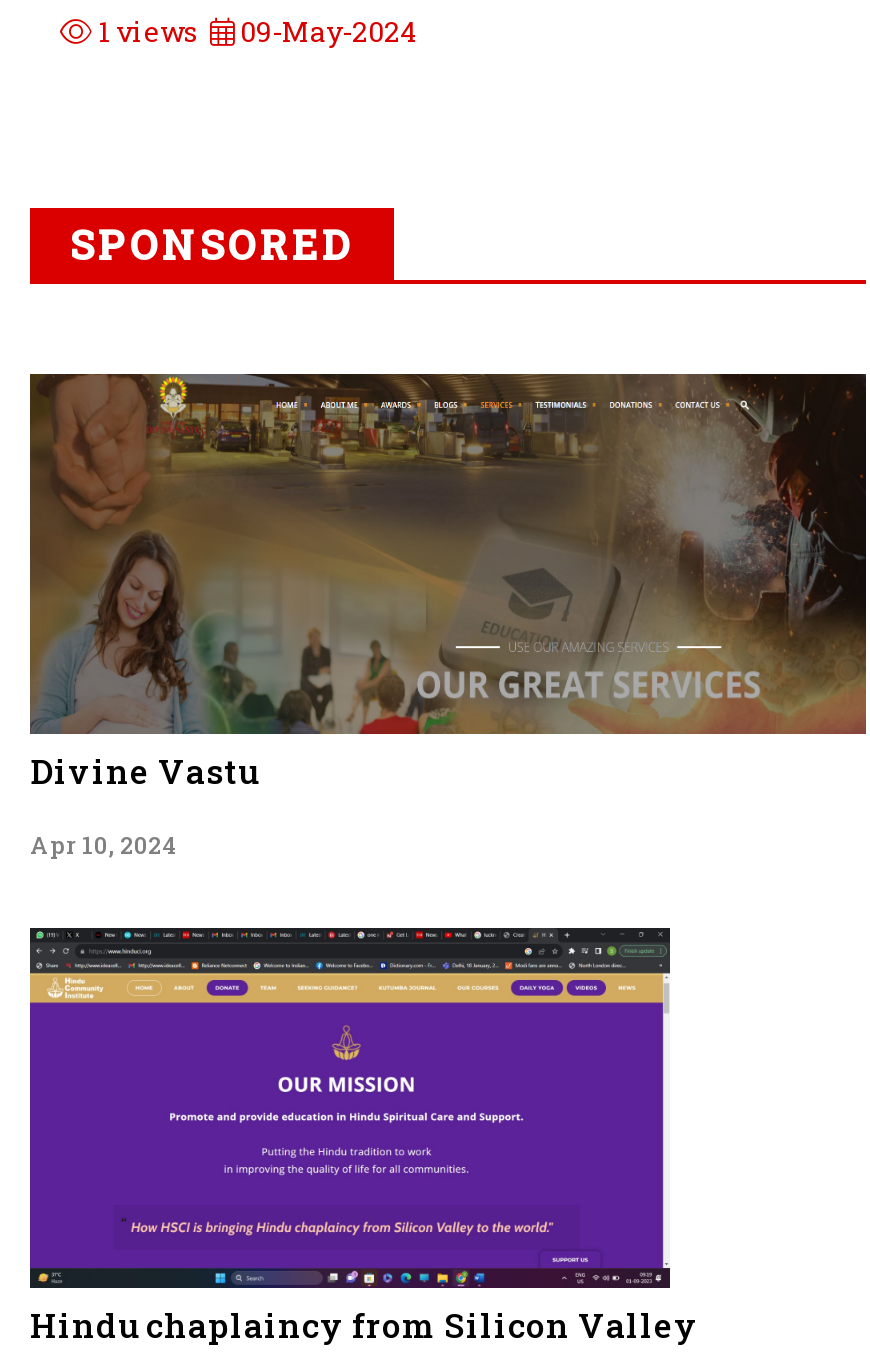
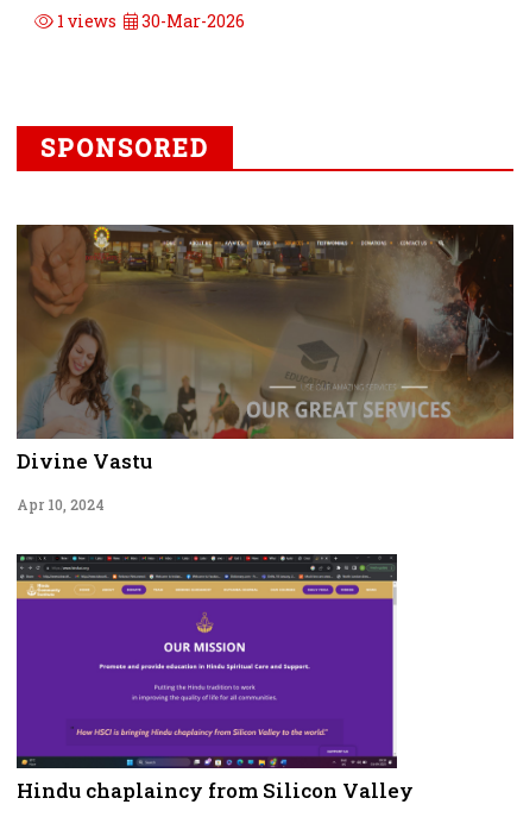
[92,11,418,49] 1 views 09-May-2024 -> [53,10,245,32] 1 views 30-Mar-2026

